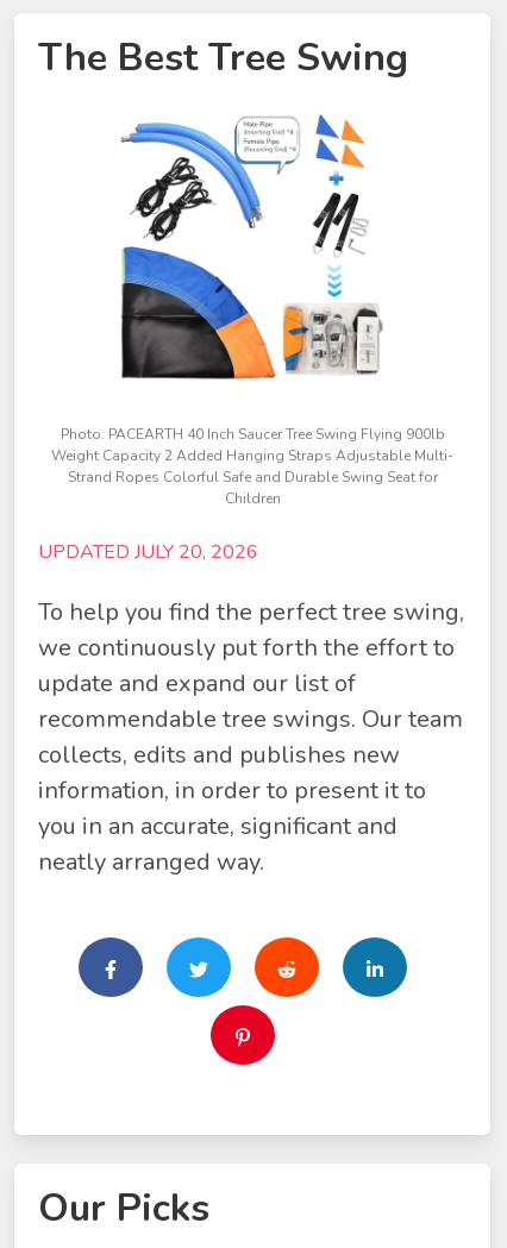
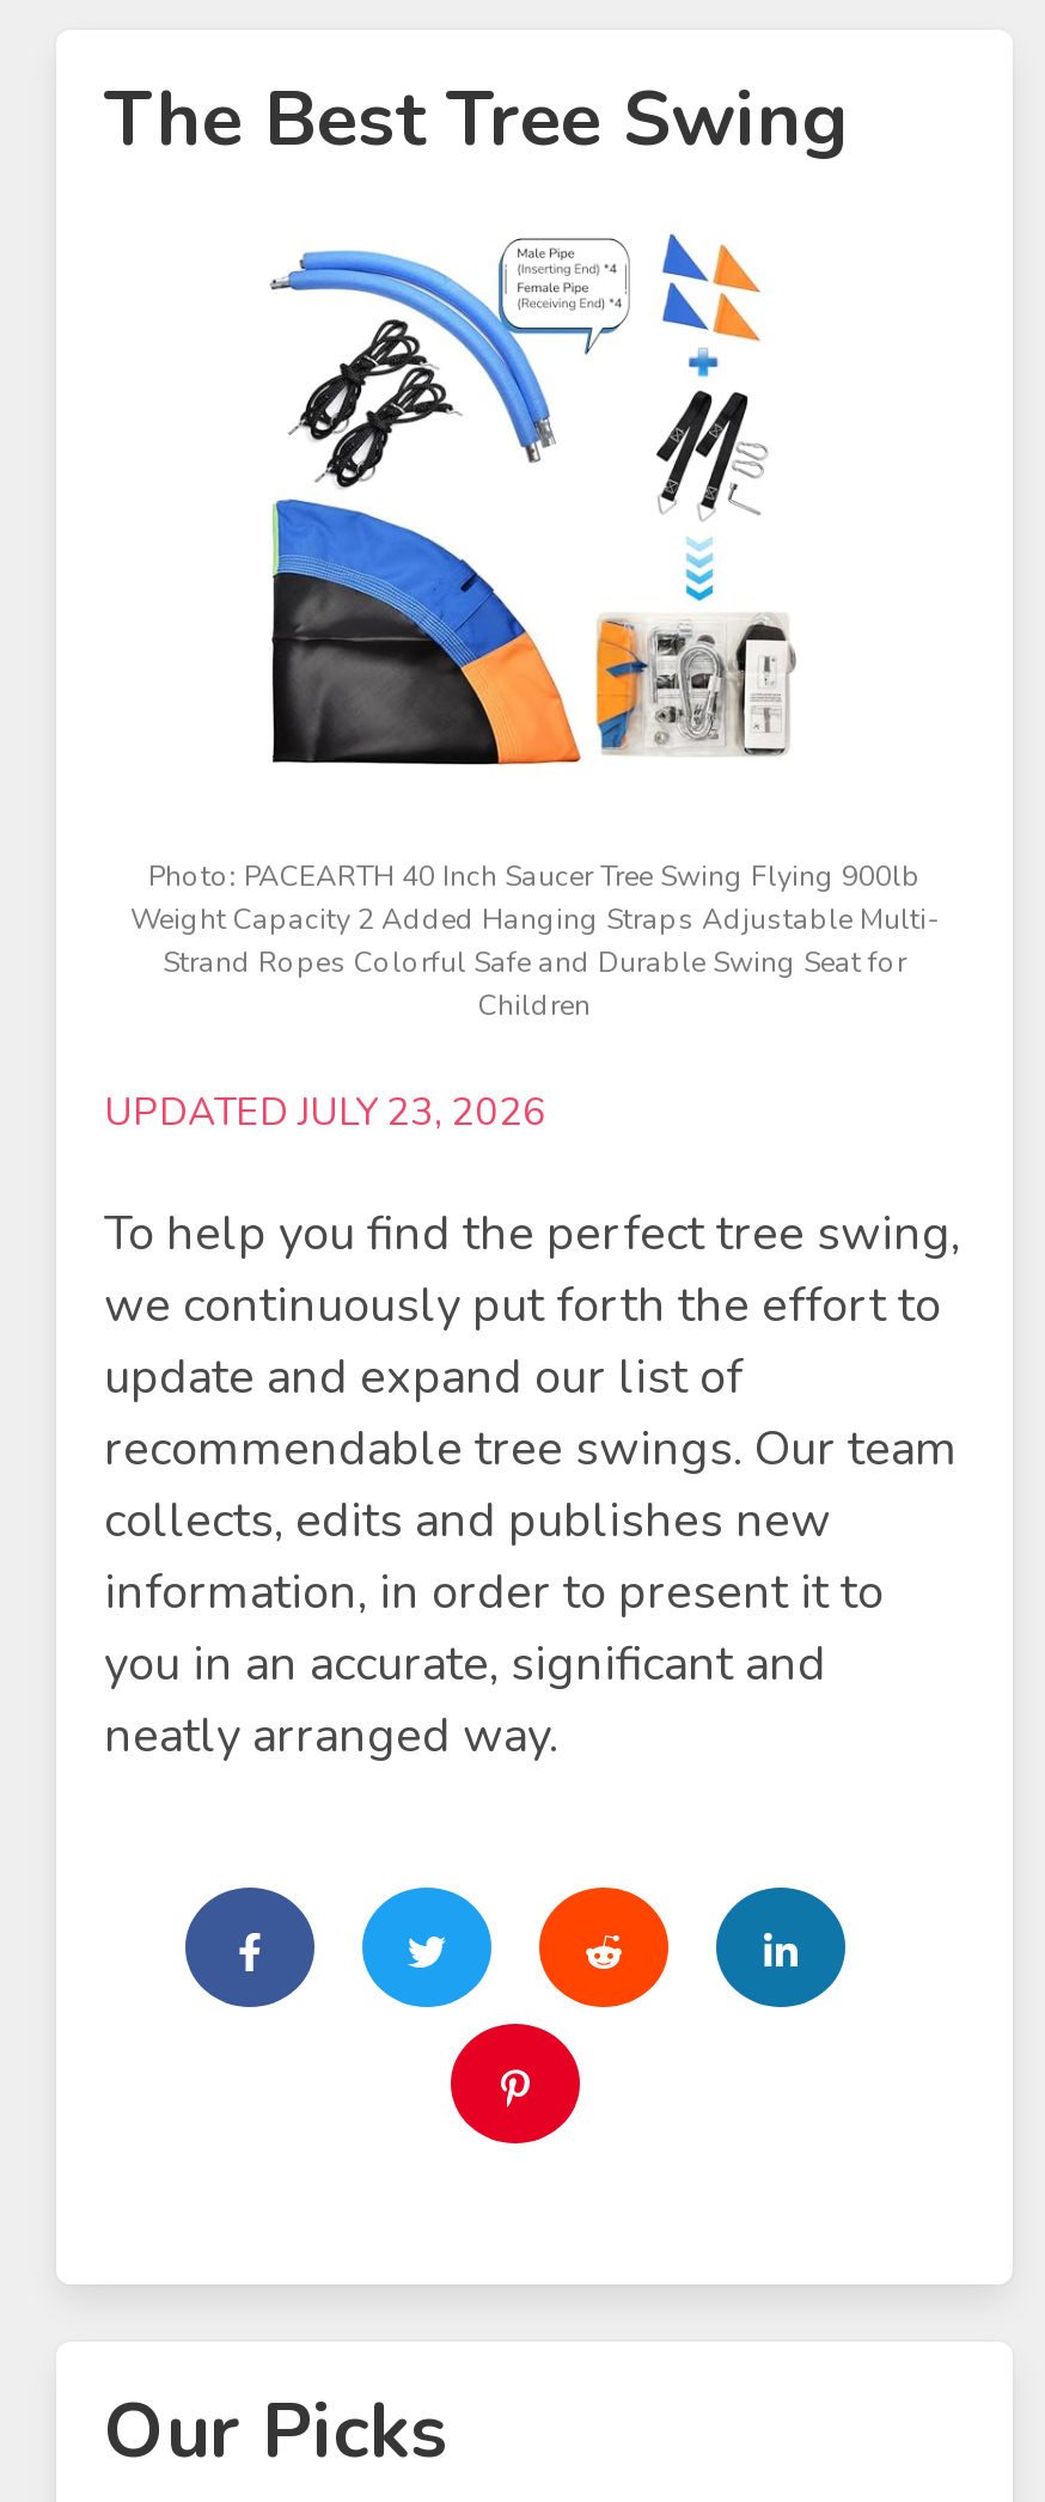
[38,539,258,565] UPDATED JULY 20, 2026 -> [104,1087,546,1139] UPDATED JULY 23, 2026

